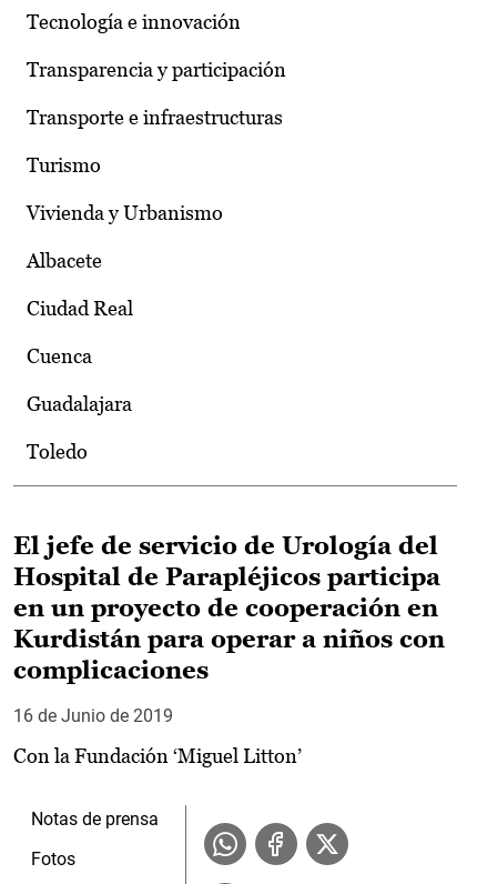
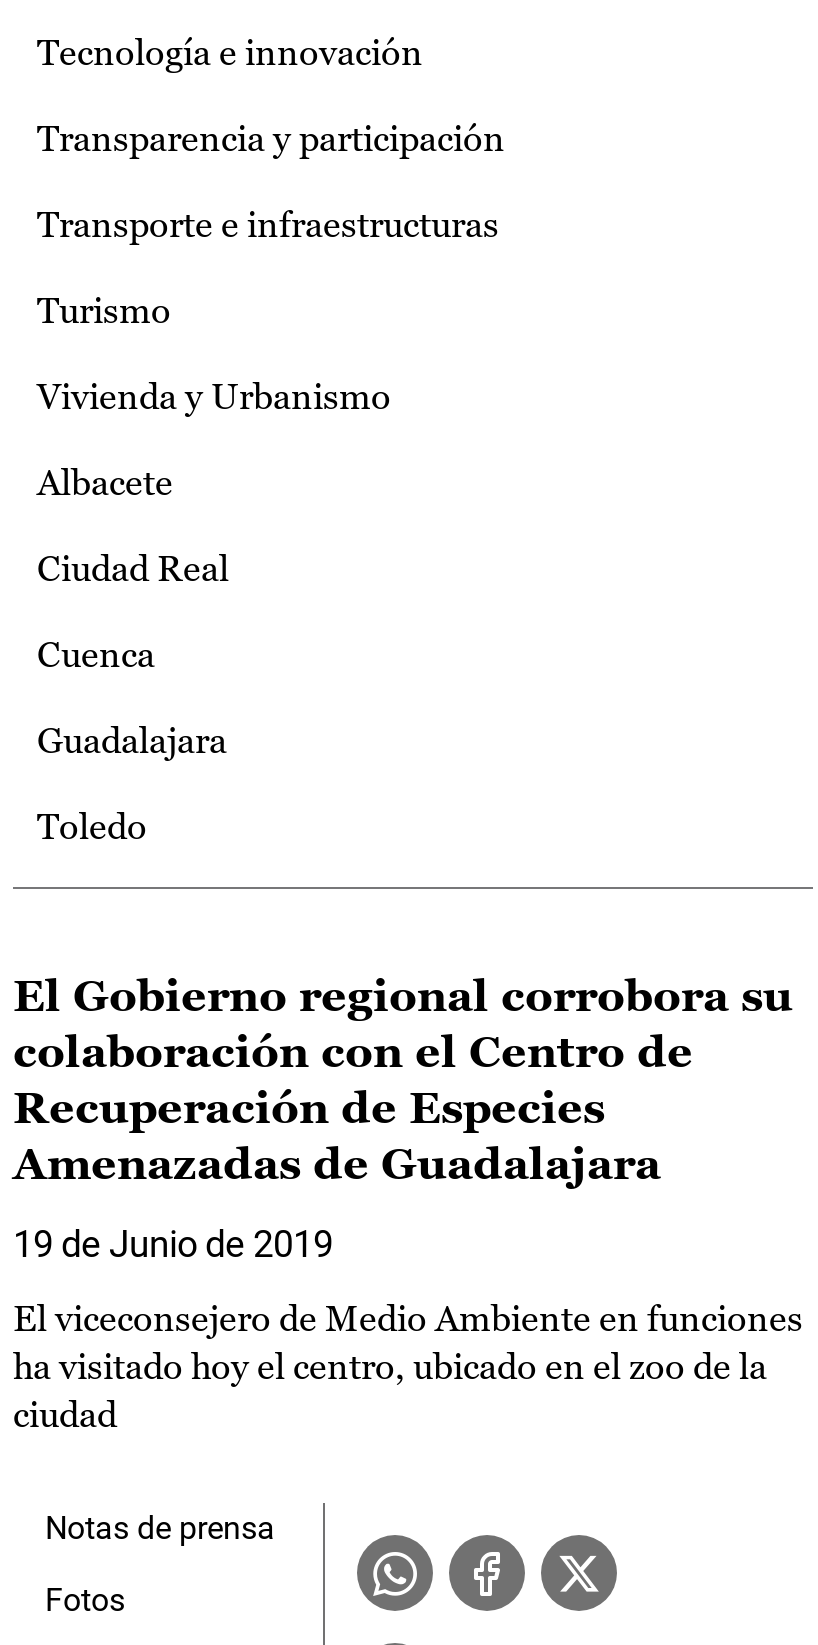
[13,532,445,684] El jefe de servicio de Urología del | Hospital de Parapléjicos participa | en un proyecto de cooperación en | Kurdistán para operar a niños con | complicaciones -> [13,971,793,1189] El Gobierno regional corrobora su | colaboración con el Centro de | Recuperación de Especies | Amenazadas de Guadalajara
[13,705,173,726] 16 de Junio de 2019 -> [13,1223,333,1265] 19 de Junio de 2019
[13,744,302,768] Con la Fundación ‘Miguel Litton’ -> [13,1297,803,1435] El viceconsejero de Medio Ambiente en funciones | ha visitado hoy el centro, ubicado en el zoo de la | ciudad

